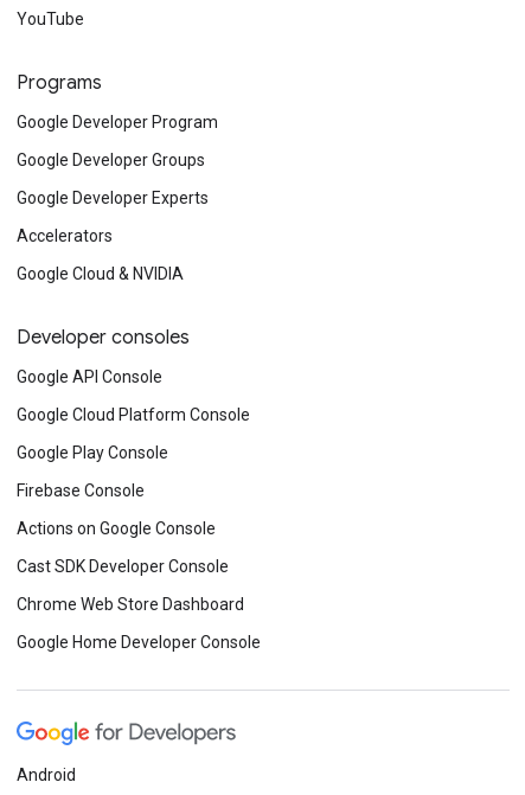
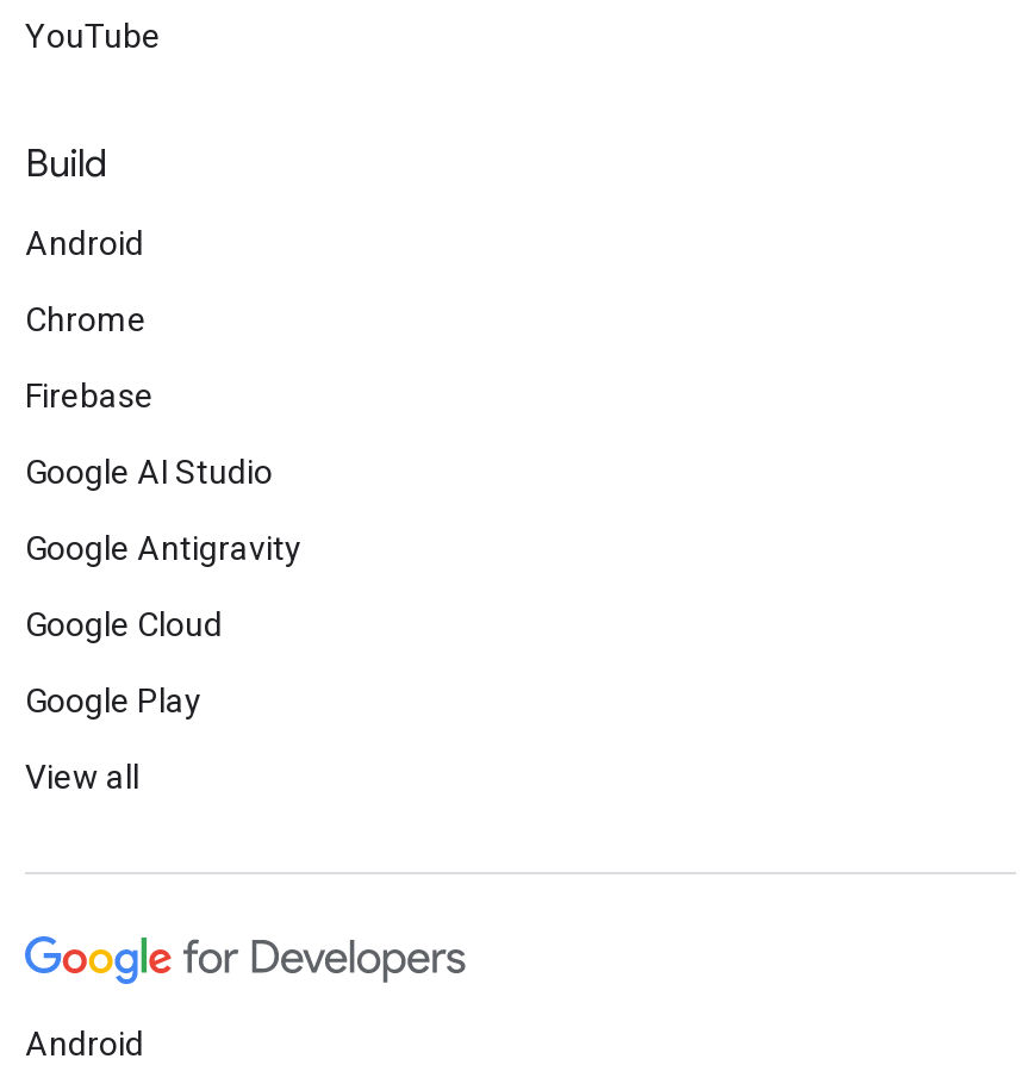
[17,71,261,652] Programs | Google Developer Program | Google Developer Groups | Google Developer Experts | Accelerators | Google Cloud & NVIDIA | Developer consoles | Google API Console | Google Cloud Platform Console | Google Play Console | Firebase Console | Actions on Google Console | Cast SDK Developer Console | Chrome Web Store Dashboard | Google Home Developer Console -> [25,141,301,796] Build | Android | Chrome | Firebase | Google AI Studio | Google Antigravity | Google Cloud | Google Play | View all

